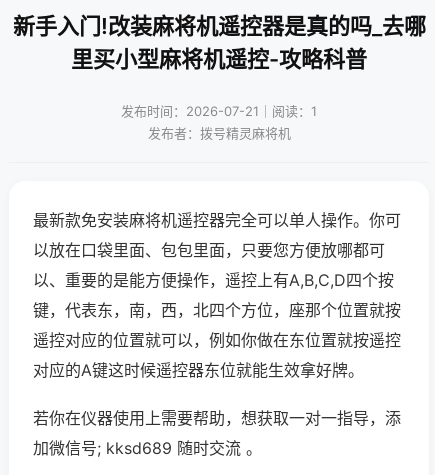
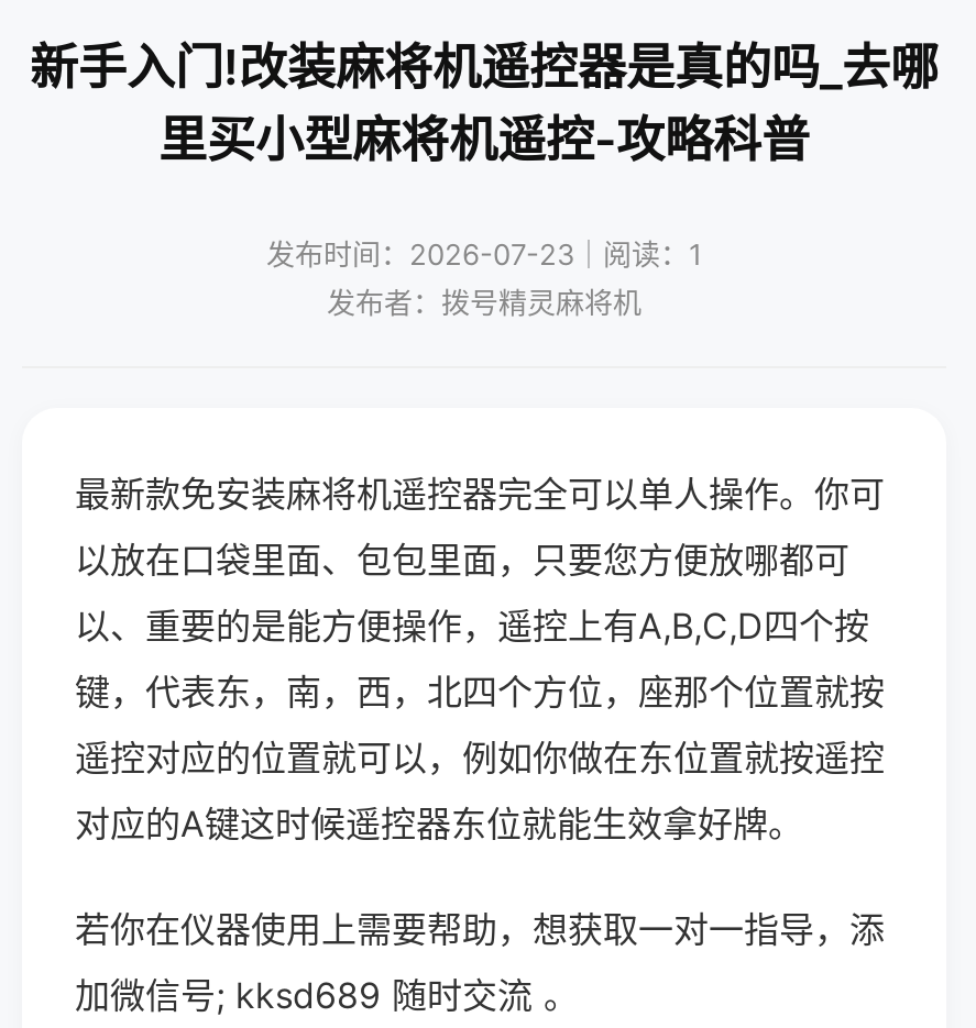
[121,103,317,119] 发布时间：2026-07-21｜阅读：1 -> [266,236,702,272] 发布时间：2026-07-23｜阅读：1

